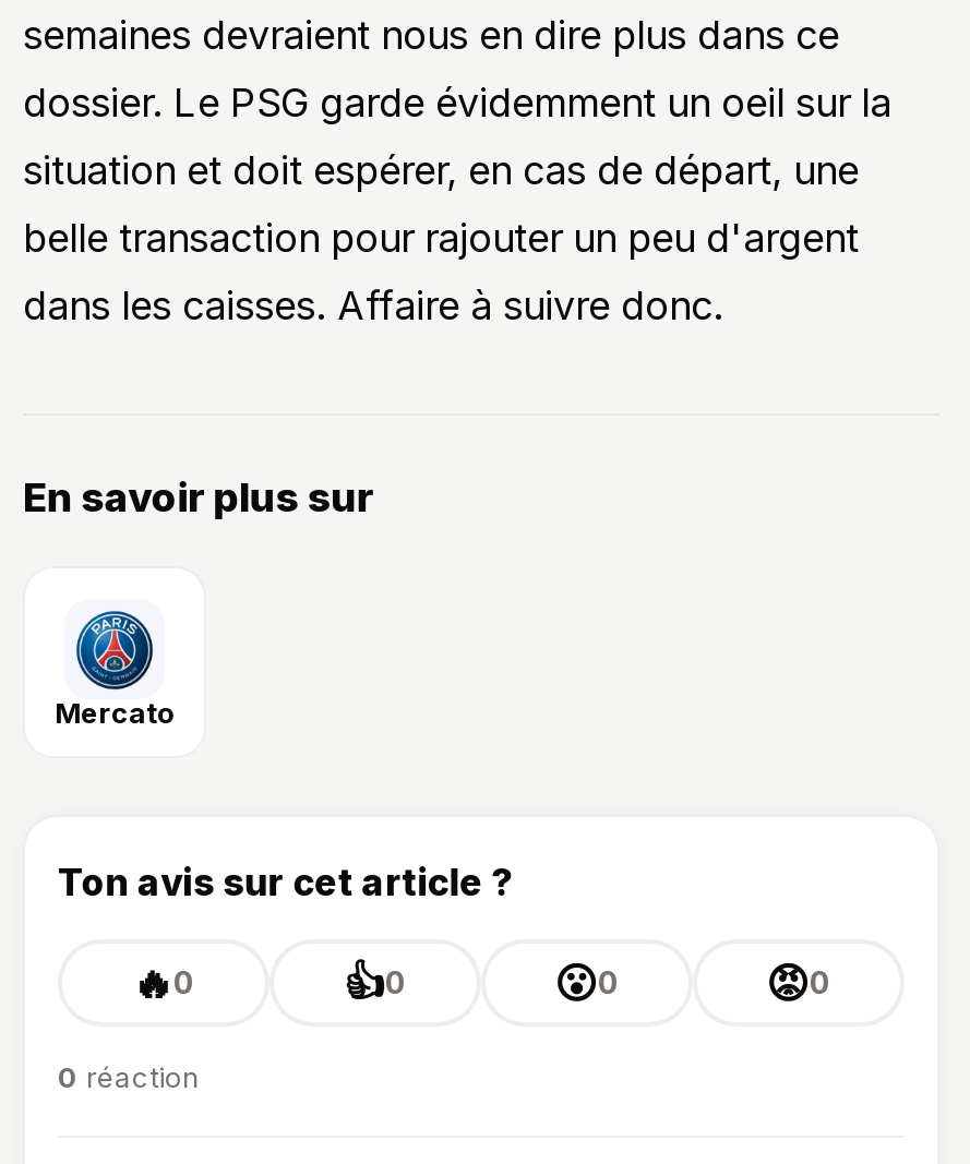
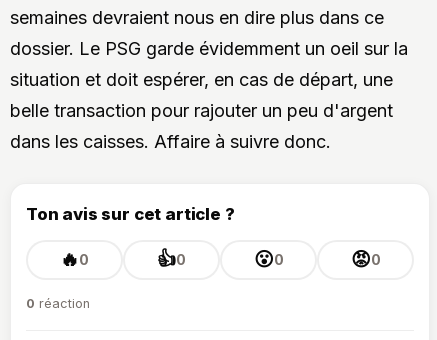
[23,474,374,522] En savoir plus sur -> none
[55,608,175,731] [image] | Mercato -> none

